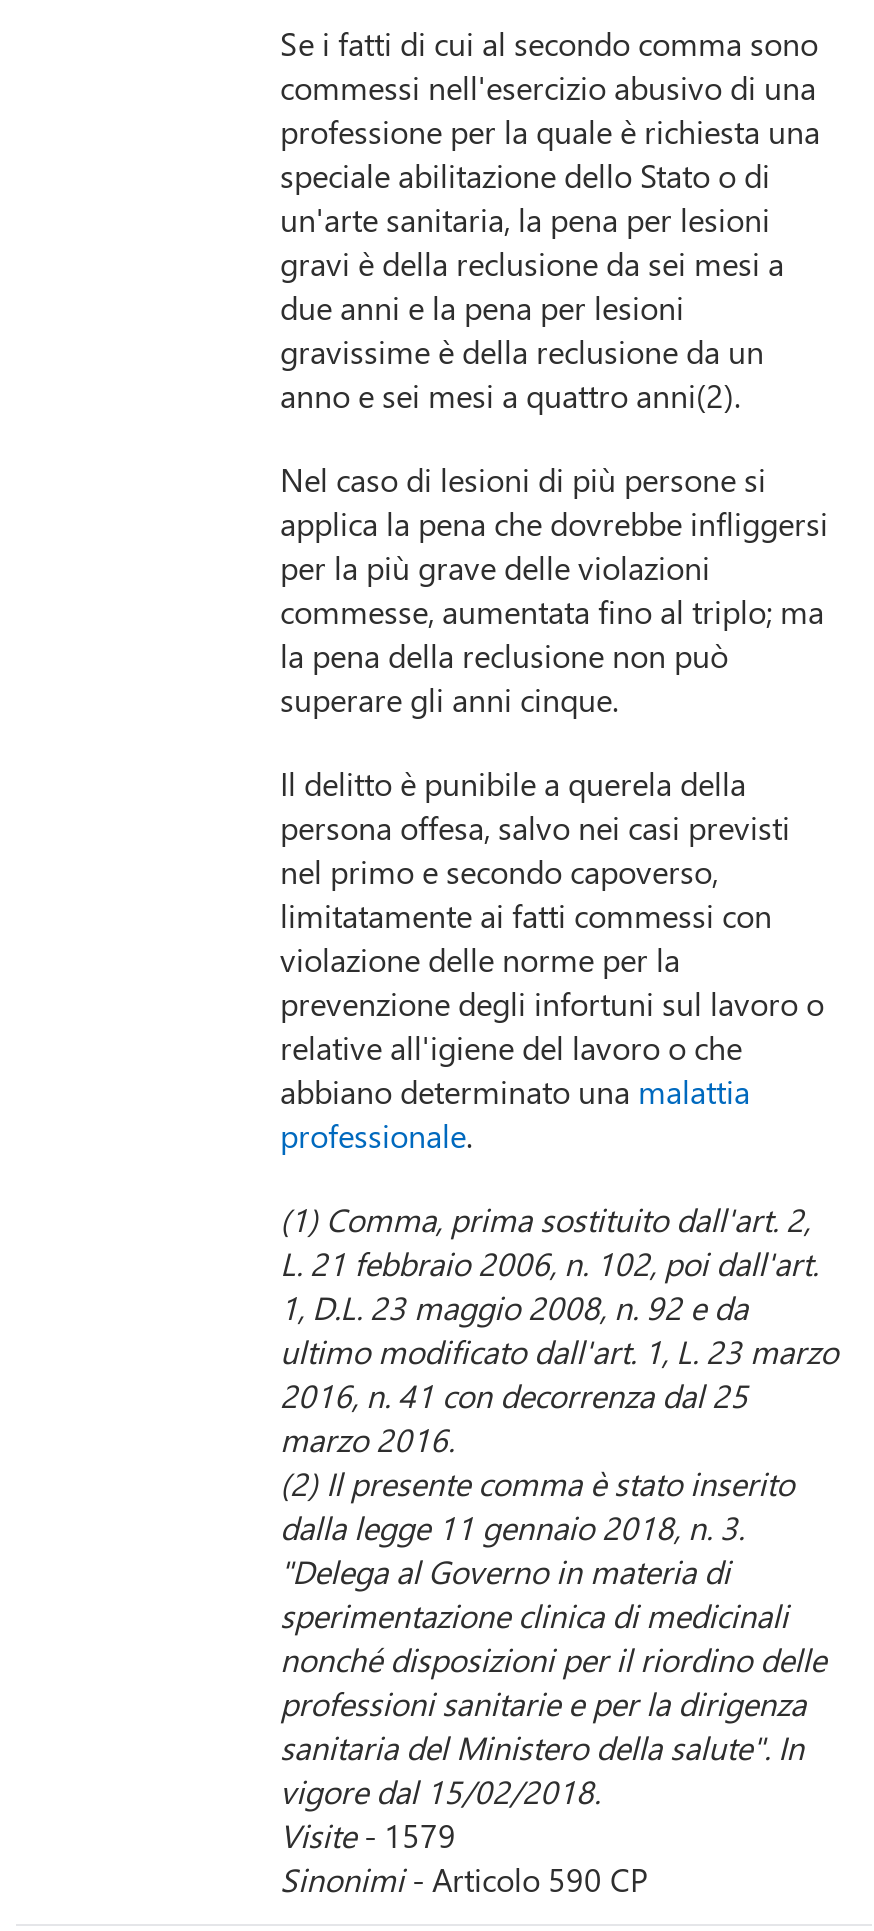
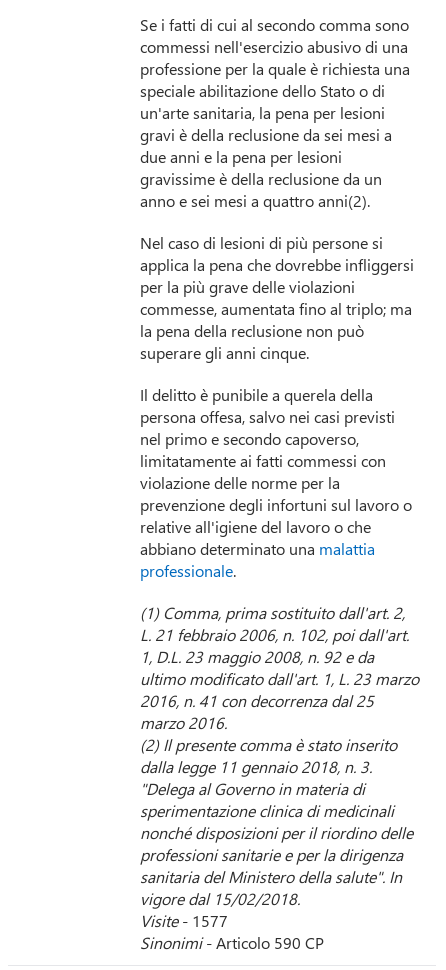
[280,1814,456,1856] Visite - 1579 -> [140,910,228,931] Visite - 1577

